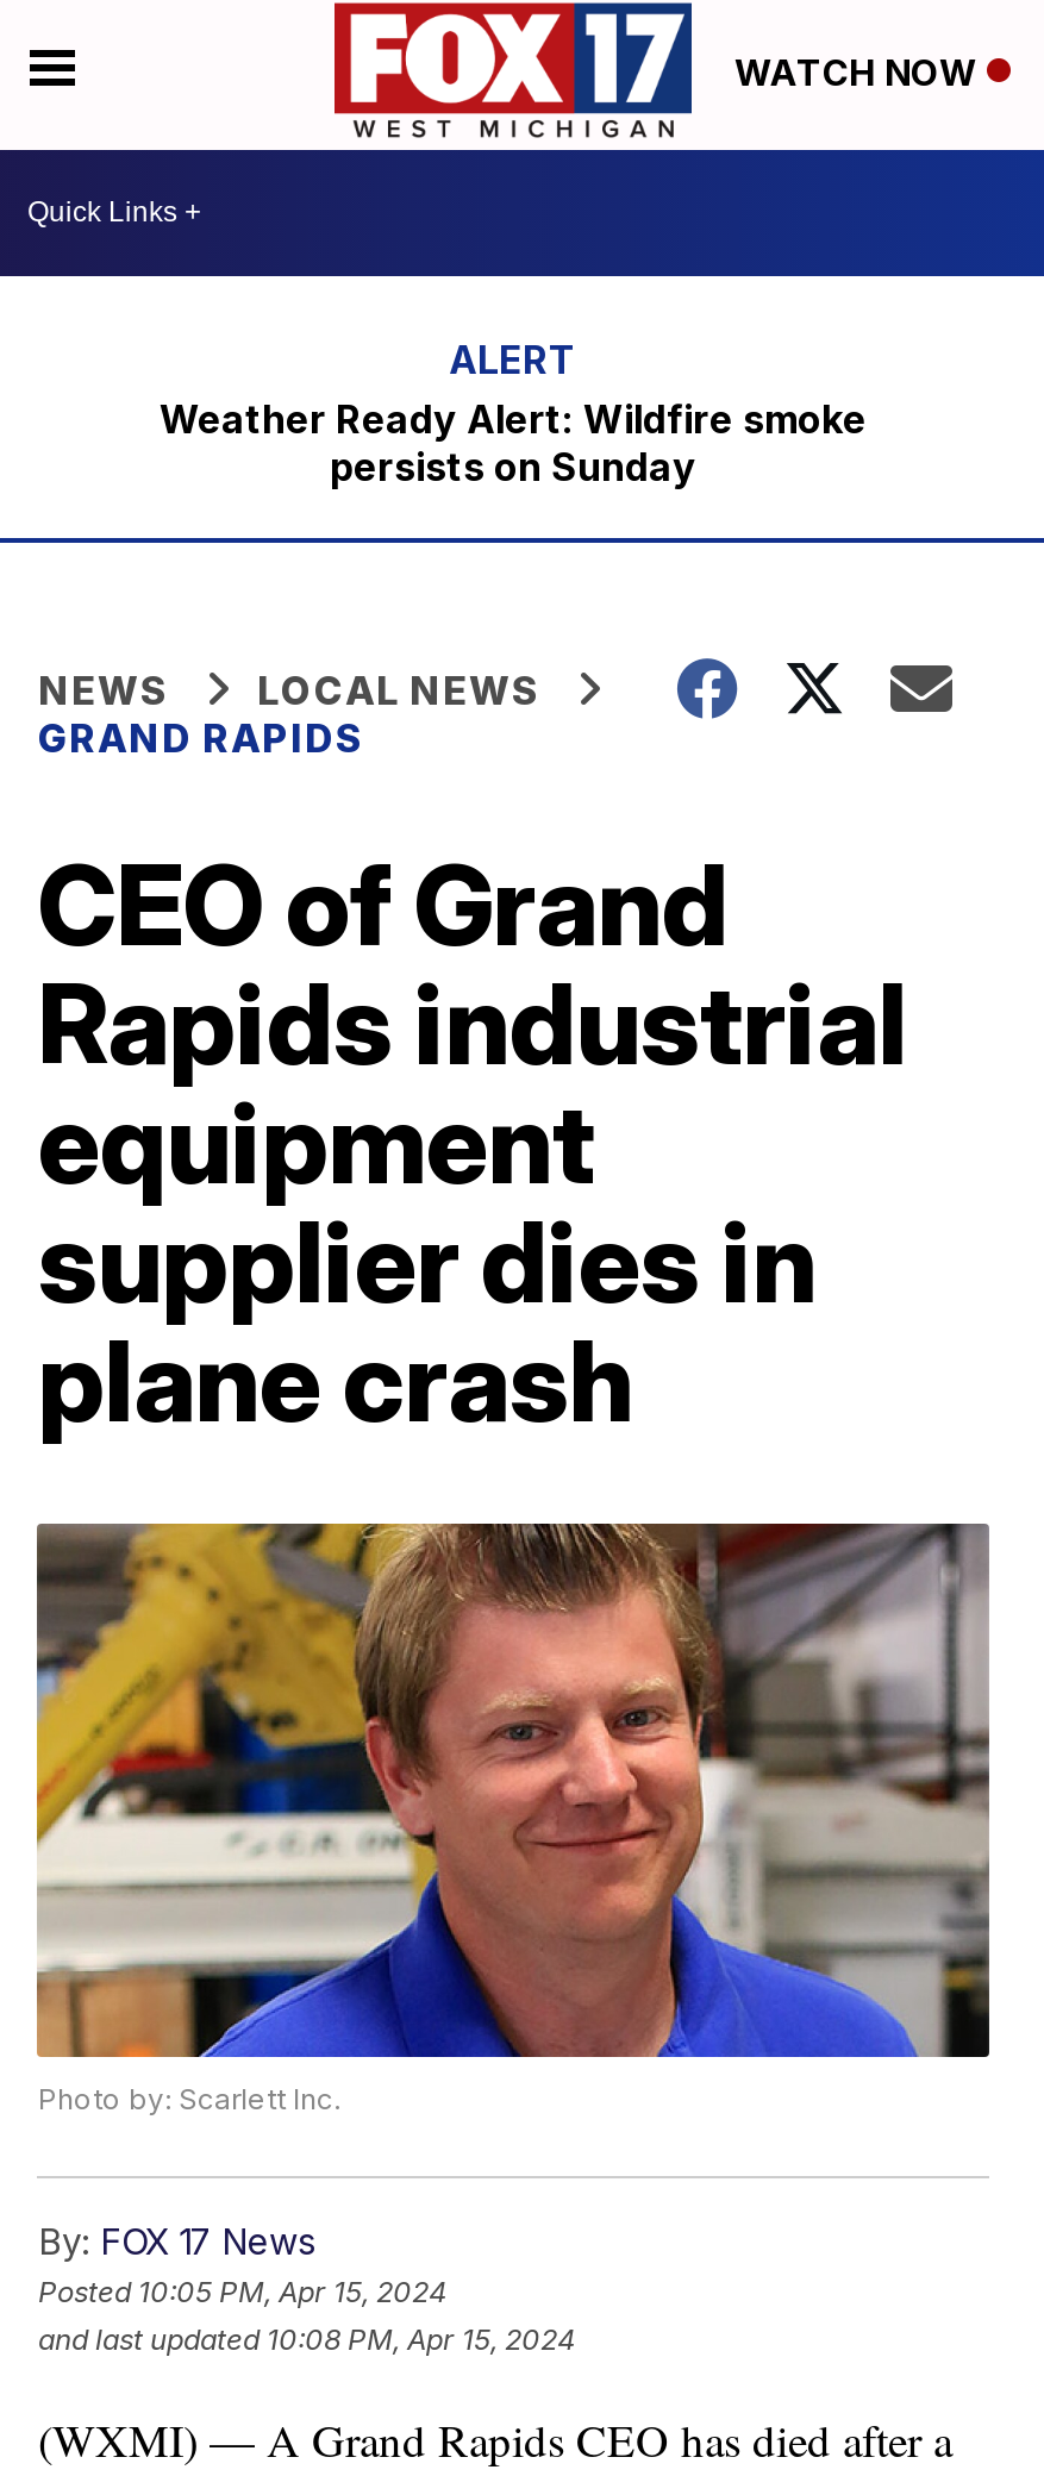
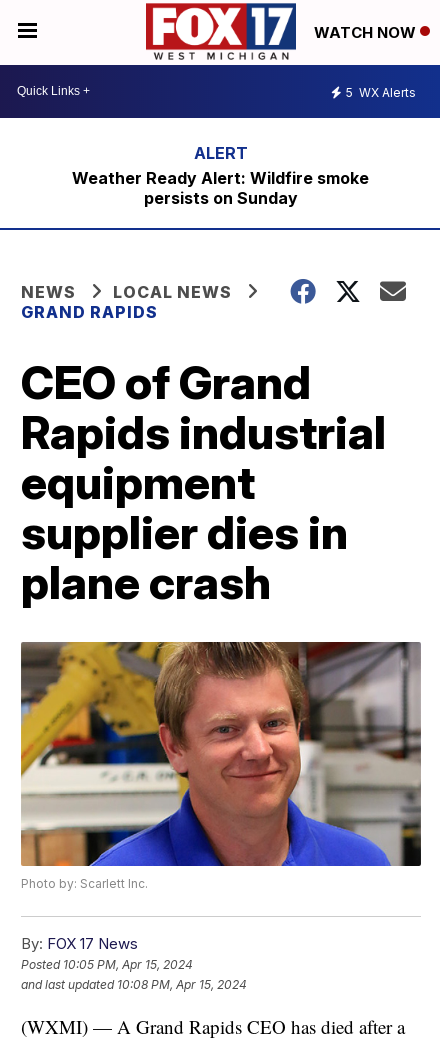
none -> [346,85,416,100] 5 WX Alerts

